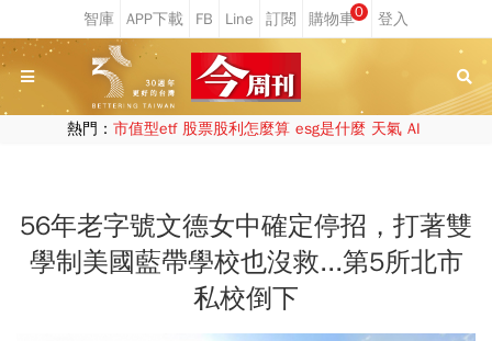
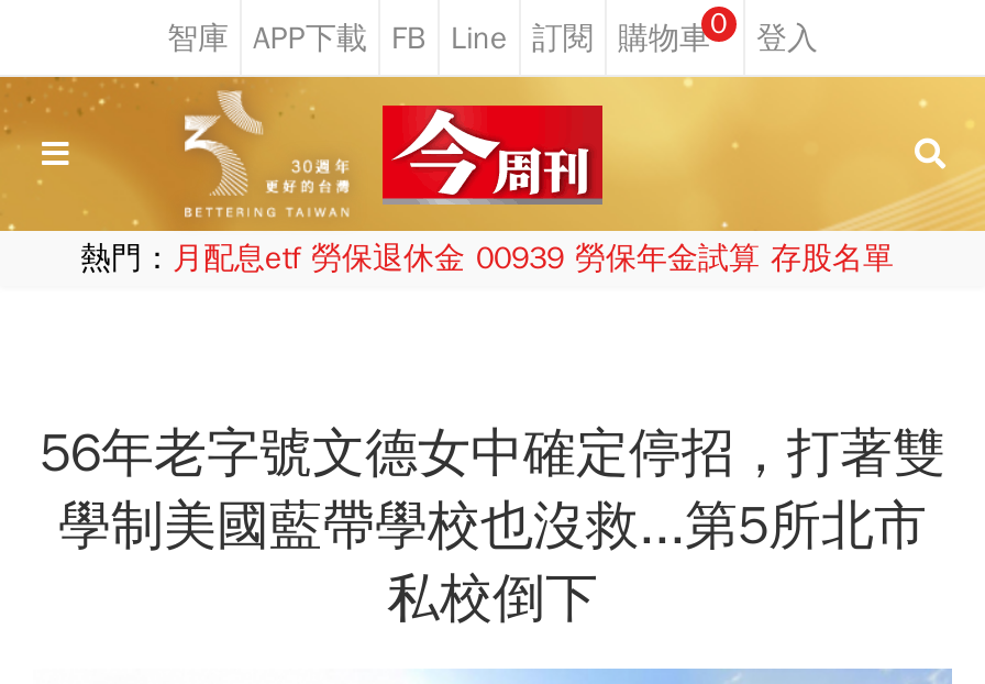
[66,120,420,138] 熱門：市值型etf 股票股利怎麼算 esg是什麼 天氣 AI -> [80,240,894,277] 熱門：月配息etf 勞保退休金 00939 勞保年金試算 存股名單

